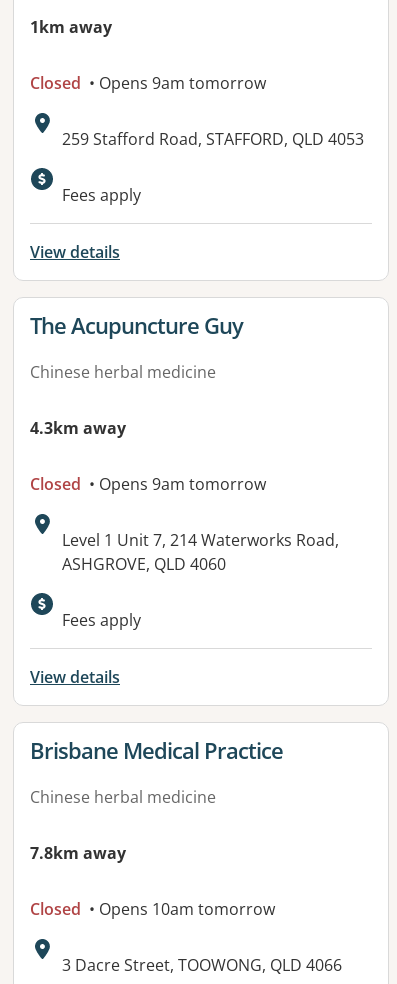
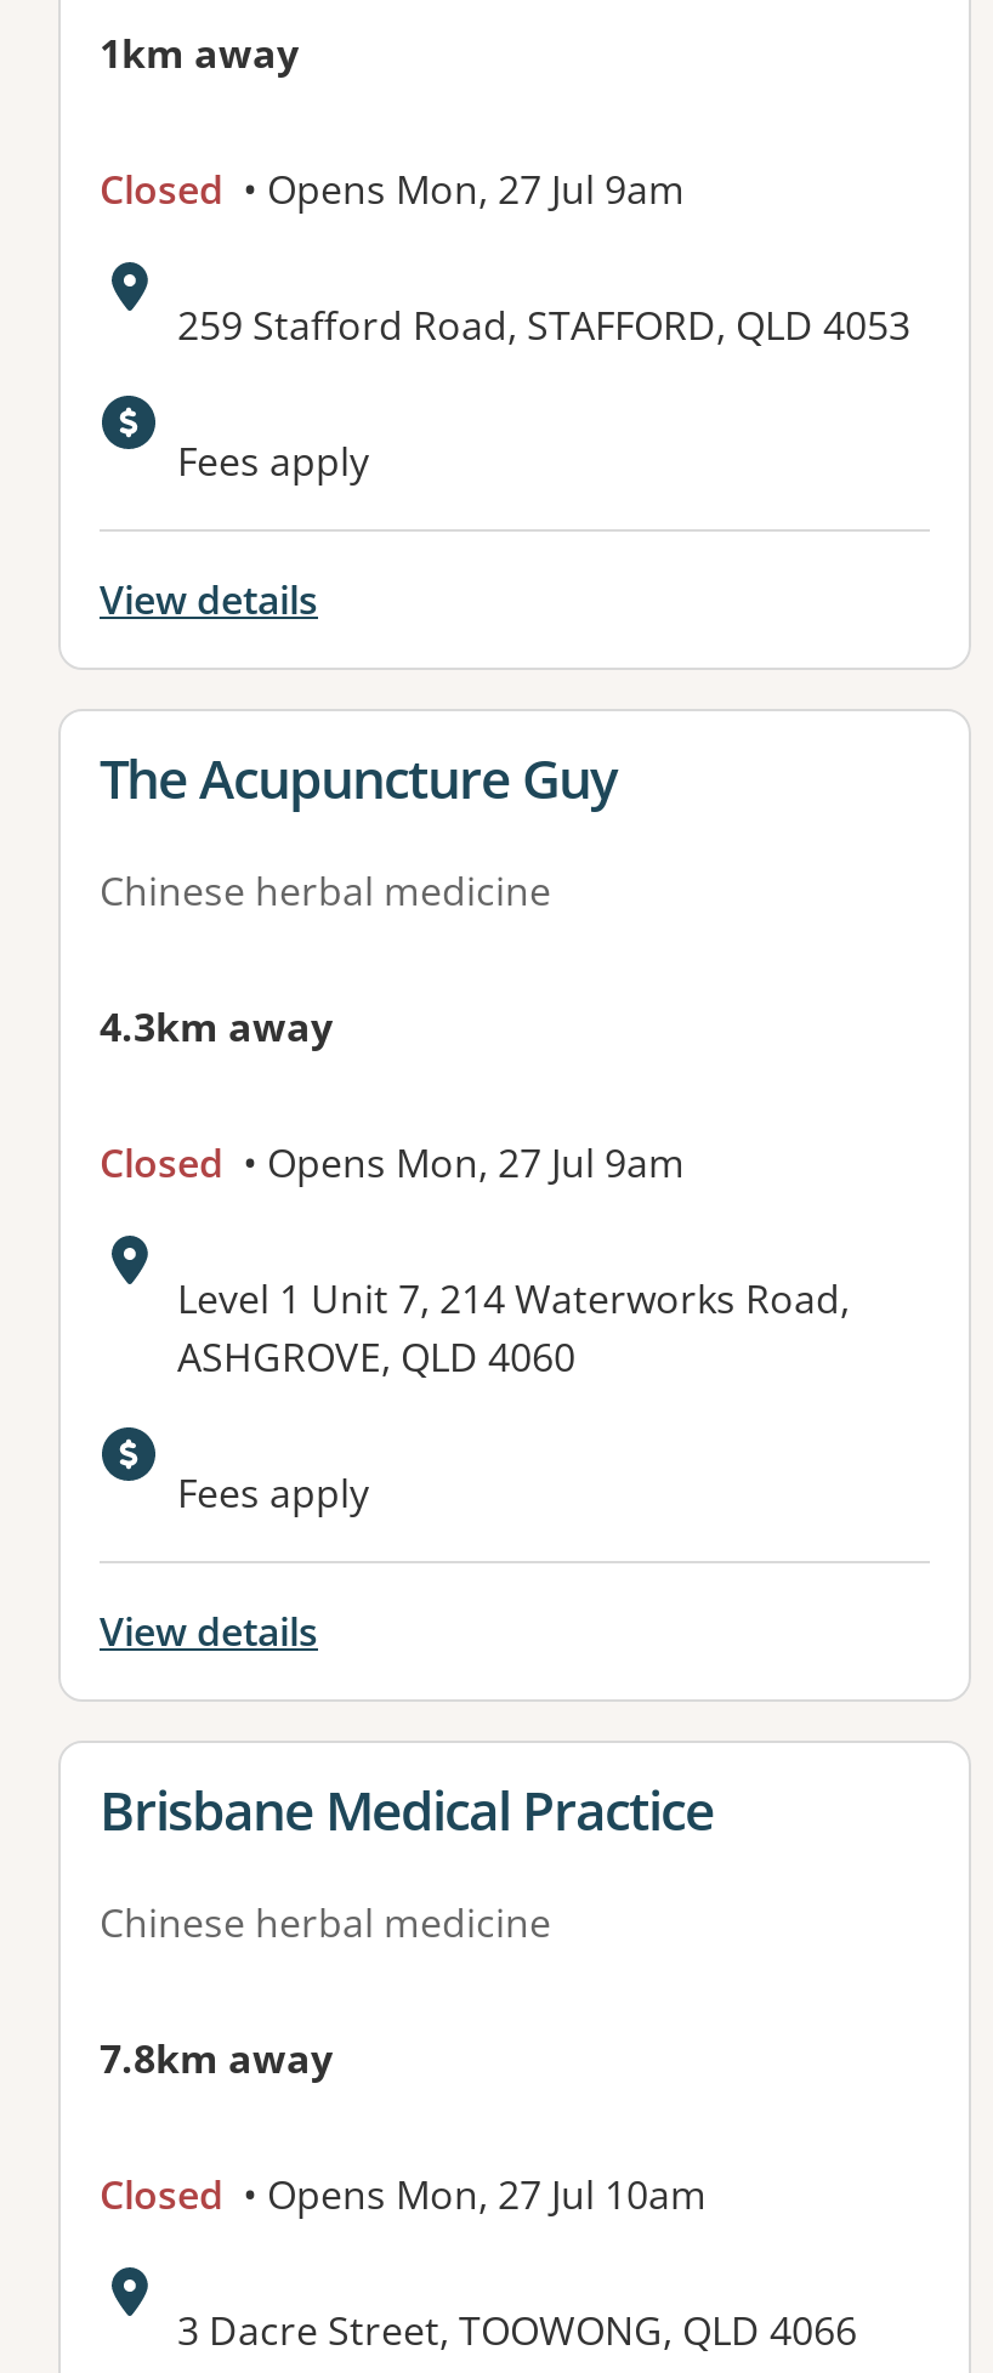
[30,72,266,94] Closed • Opens 9am tomorrow -> [100,164,685,217] Closed • Opens Mon, 27 Jul 9am
[30,473,266,495] Closed • Opens 9am tomorrow -> [100,1137,685,1191] Closed • Opens Mon, 27 Jul 9am
[30,898,275,920] Closed • Opens 10am tomorrow -> [100,2169,707,2222] Closed • Opens Mon, 27 Jul 10am

